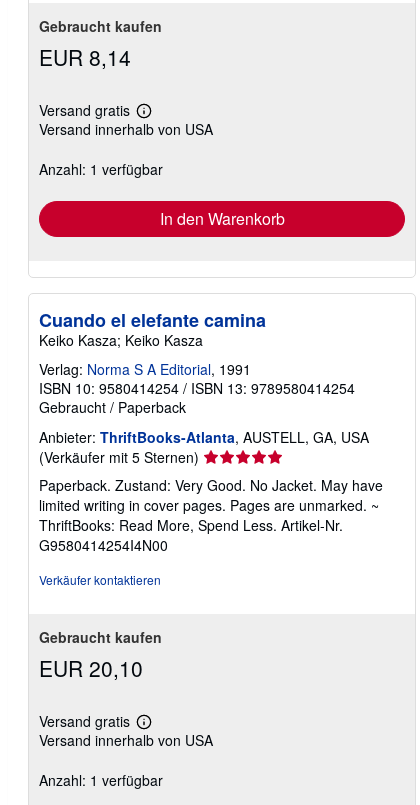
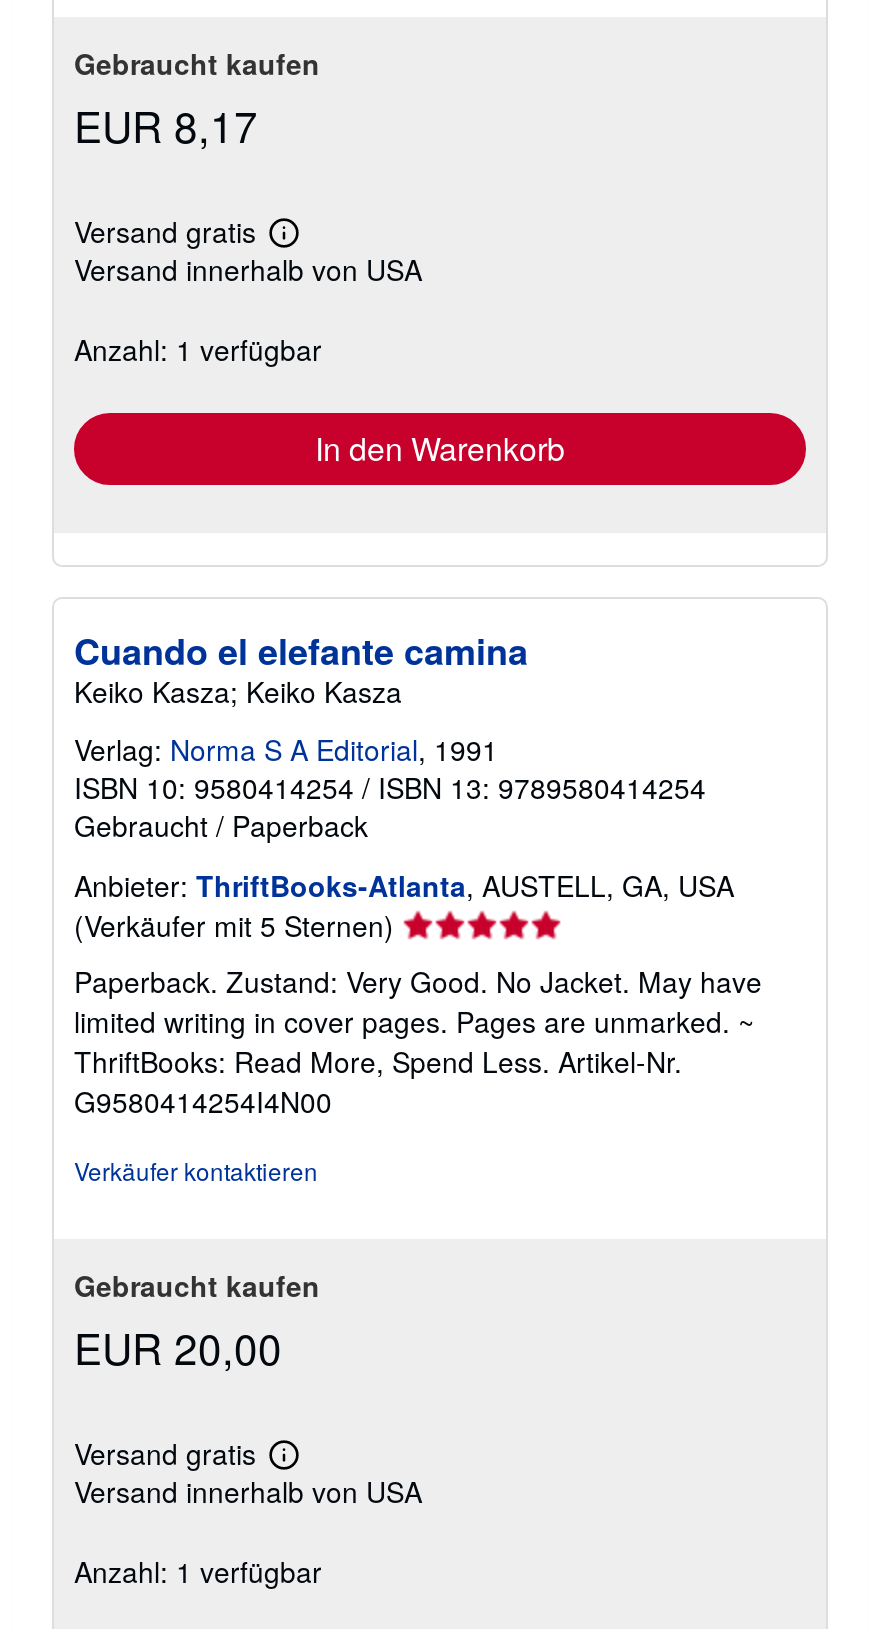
[39,42,131,72] EUR 8,14 -> [74,95,258,155] EUR 8,17
[39,653,143,683] EUR 20,10 -> [74,1317,282,1377] EUR 20,00

